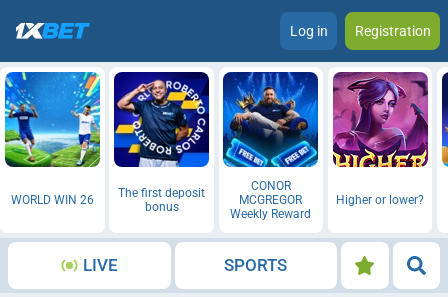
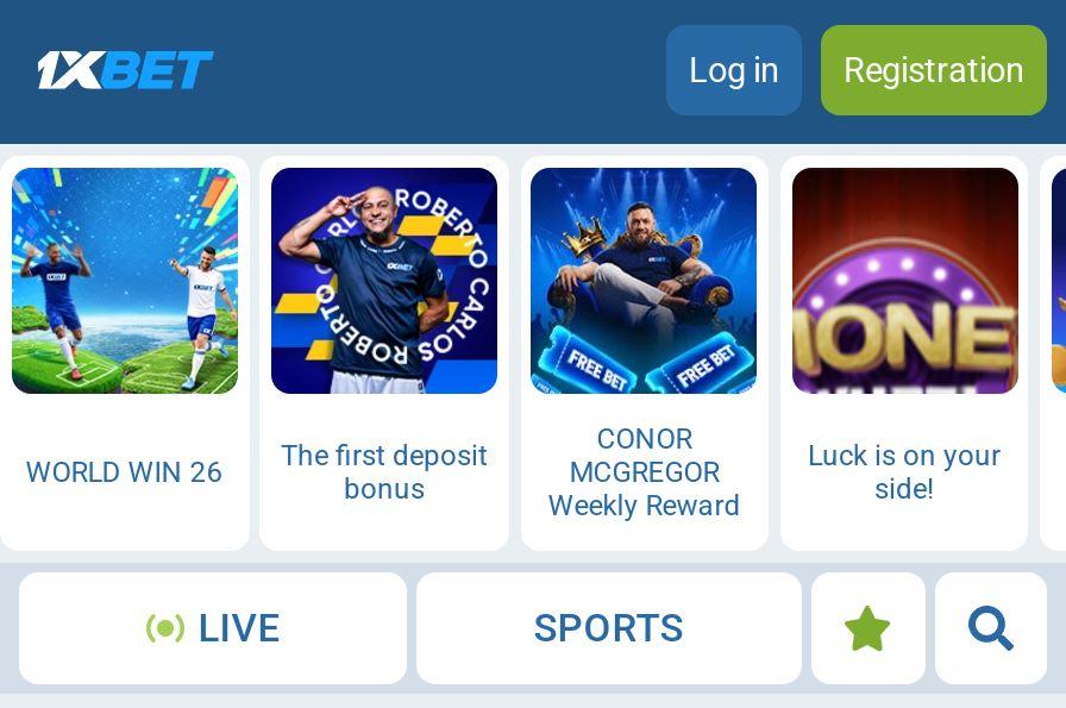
[332,71,429,207] [image] | Higher or lower? -> [790,165,1021,505] [image] | Luck is on your | side!

